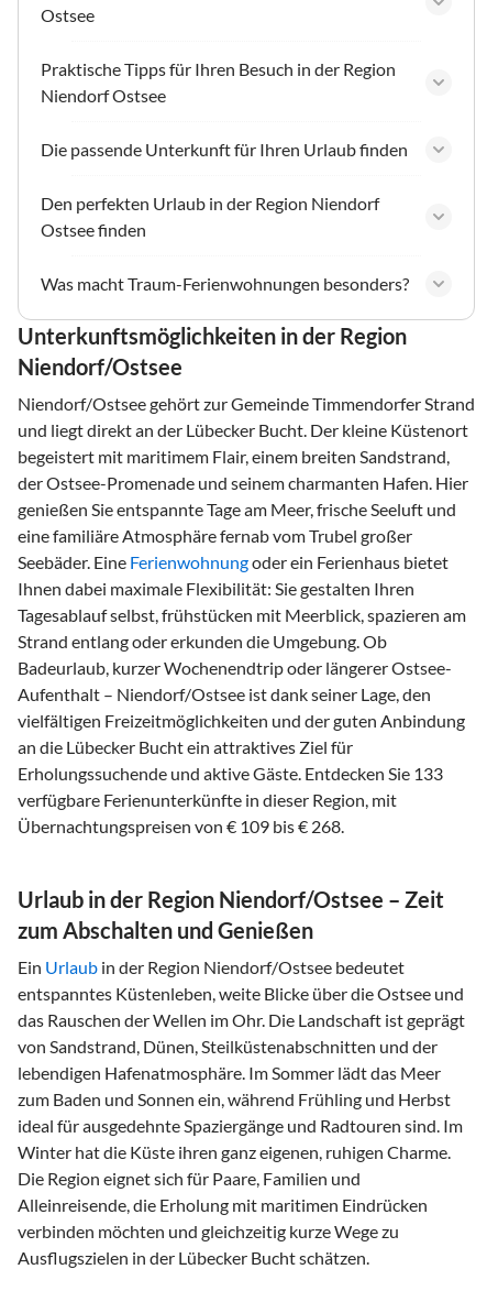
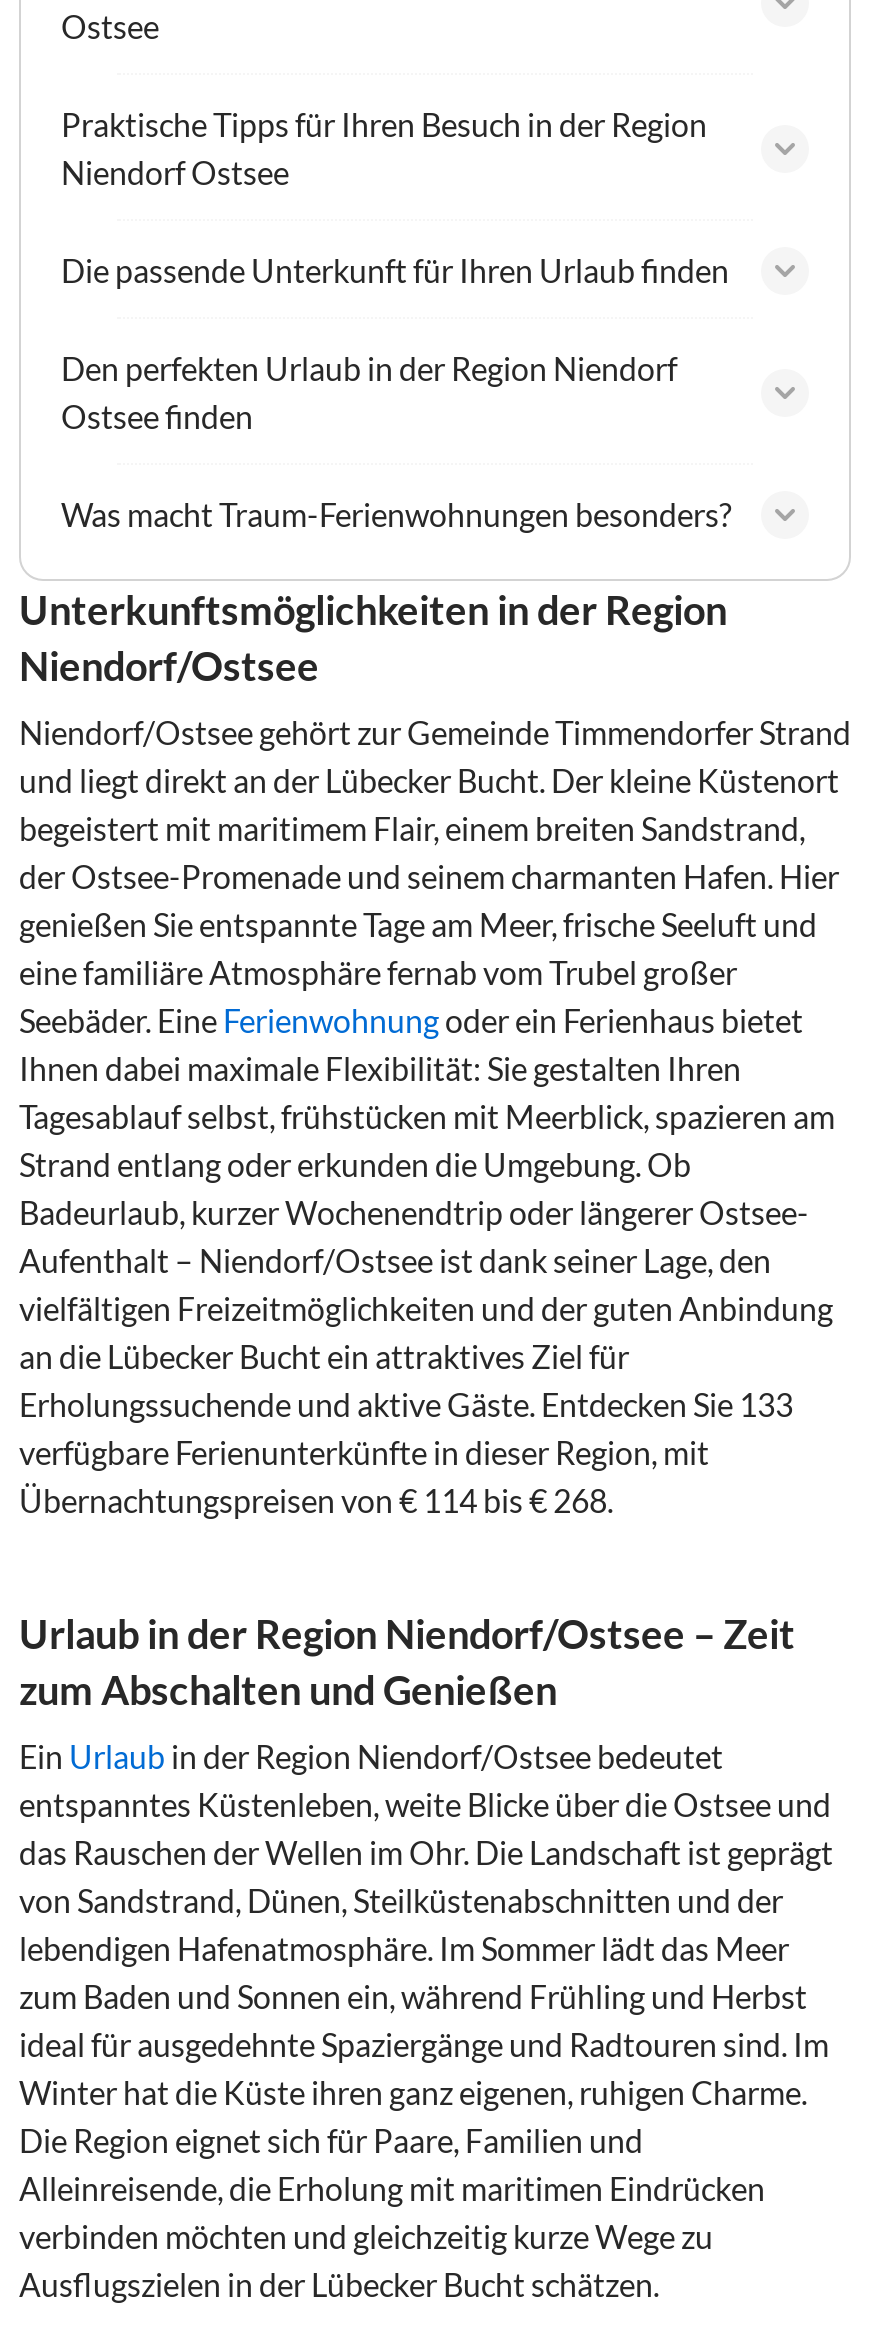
[18,815,344,836] Übernachtungspreisen von € 109 bis € 268. -> [19,1481,613,1519] Übernachtungspreisen von € 114 bis € 268.

